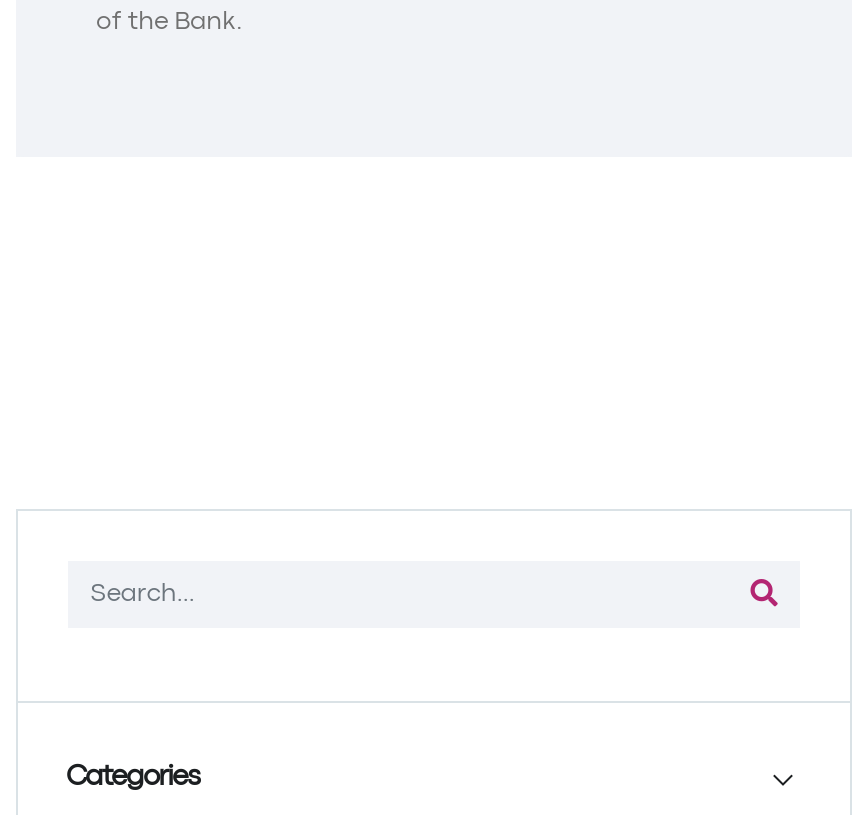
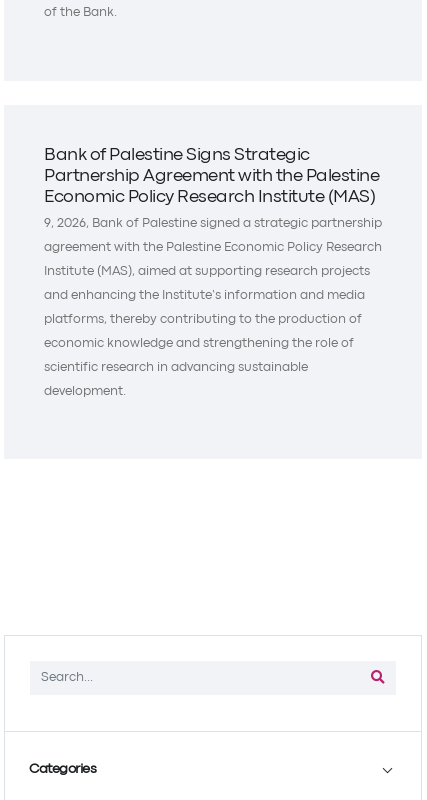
none -> [44,148,382,397] Bank of Palestine Signs Strategic | Partnership Agreement with the Palestine | Economic Policy Research Institute (MAS) | 9, 2026, Bank of Palestine signed a strategic partnership | agreement with the Palestine Economic Policy Research | Institute (MAS), aimed at supporting research projects | and enhancing the Institute’s information and media | platforms, thereby contributing to the production of | economic knowledge and strengthening the role of | scientific research in advancing sustainable | development.

